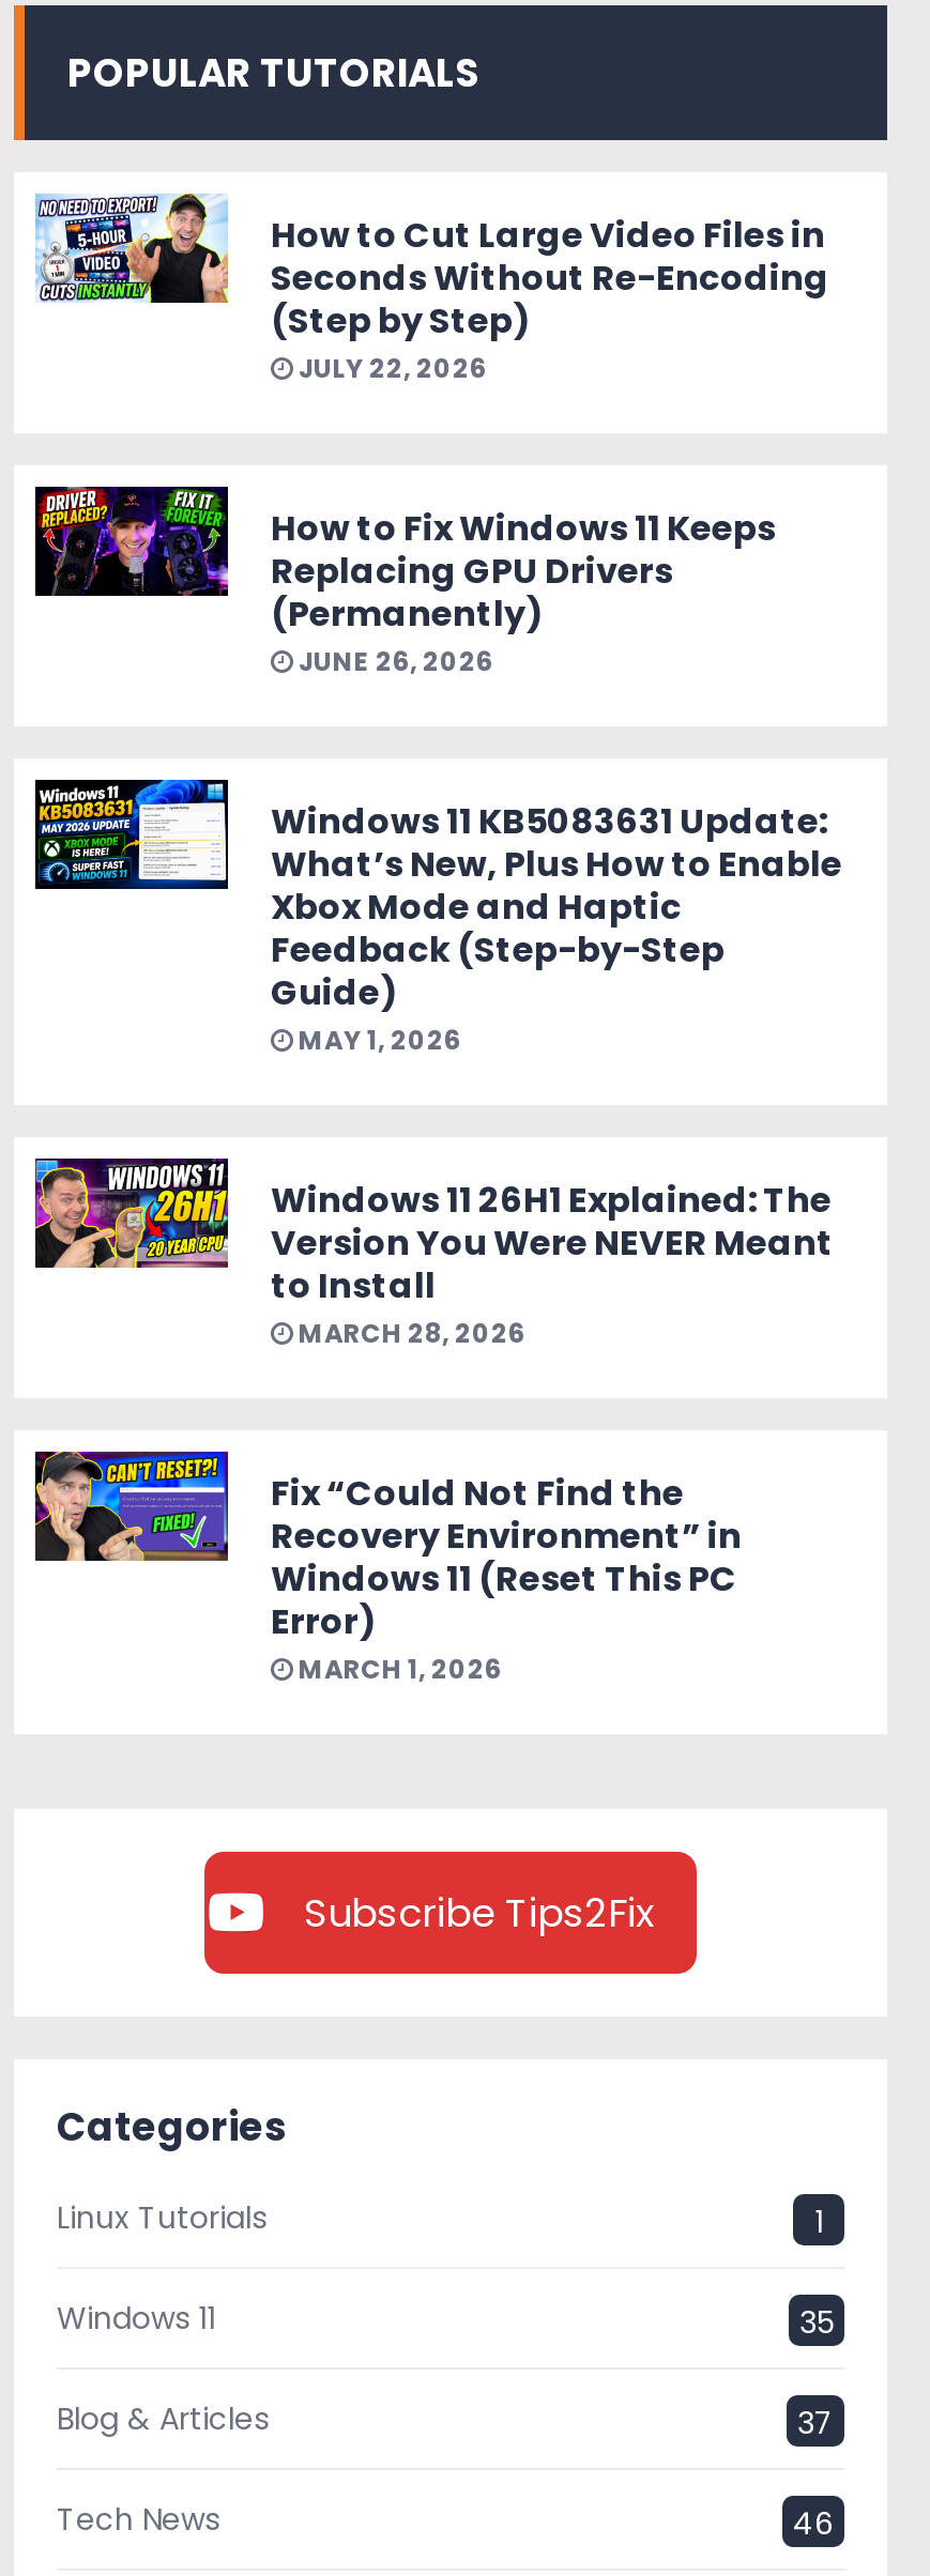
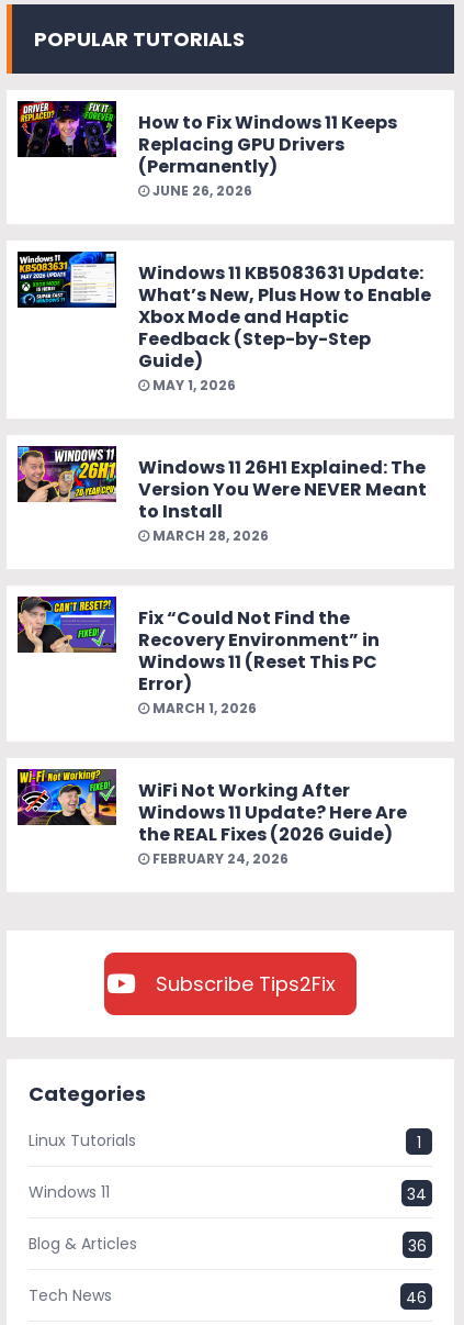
[35,191,829,387] [image] | How to Cut Large Video Files in | Seconds Without Re-Encoding | (Step by Step) | JULY 22, 2026 -> none
moved [35,482,842,1688] -> [18,99,431,718]: [image] | How to Fix Windows 11 Keeps | Replacing GPU Drivers | ... | Error) | MARCH 1, 2026
none -> [16,768,407,868] [image] | WiFi Not Working After | Windows 11 Update? Here Are | the REAL Fixes (2026 Guide) | FEBRUARY 24, 2026
[799,2301,834,2343] 35 -> [407,1183,427,1205] 34
[797,2401,834,2444] 37 -> [408,1235,427,1257] 36

